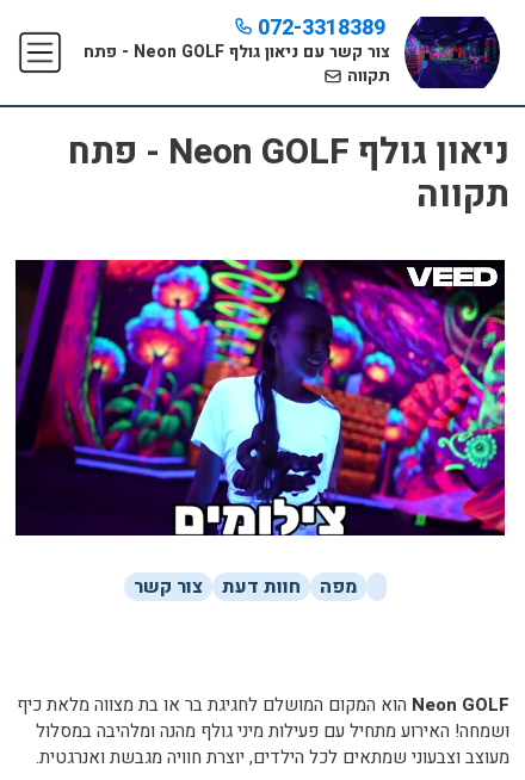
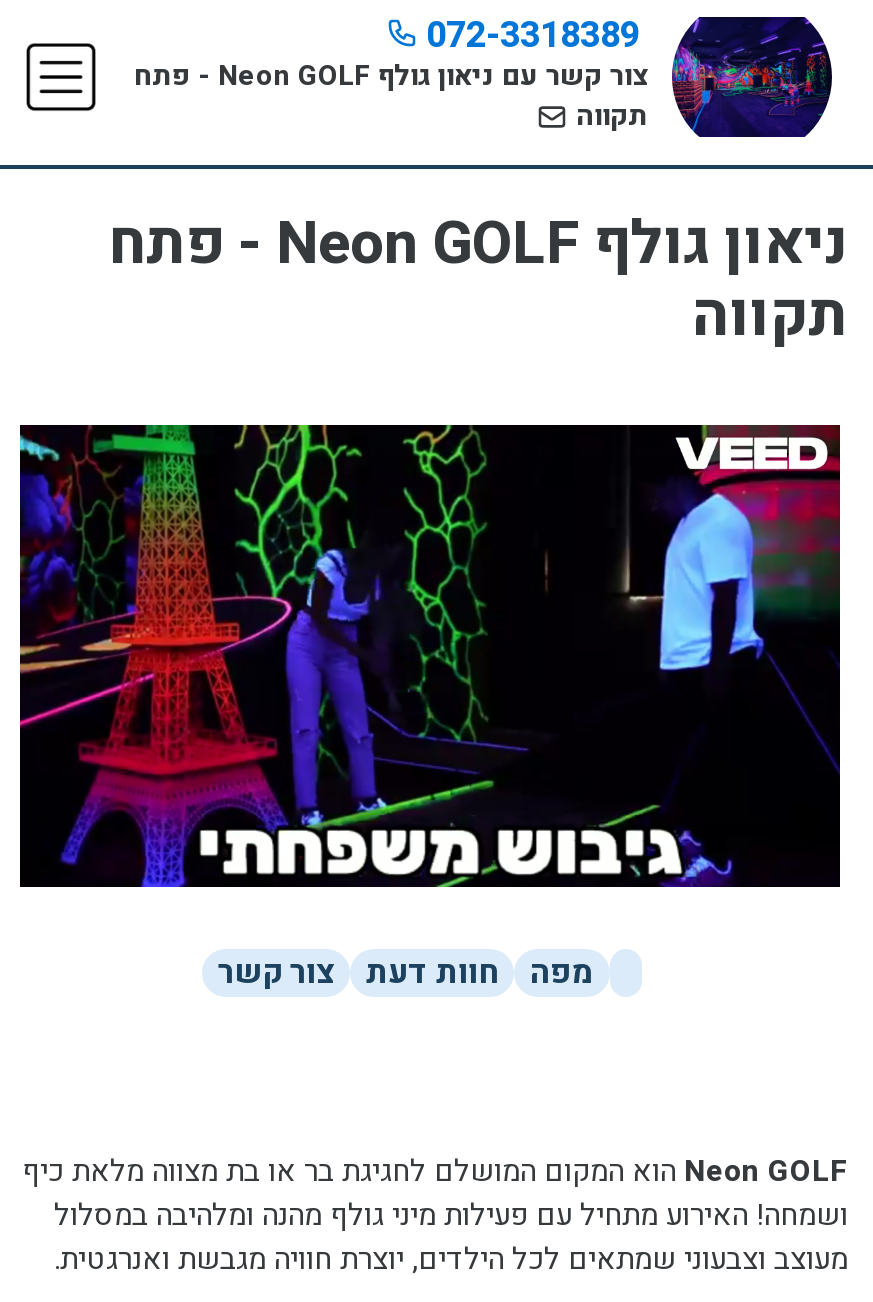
[14,259,506,537] [image] -> [18,423,842,889] [image]

